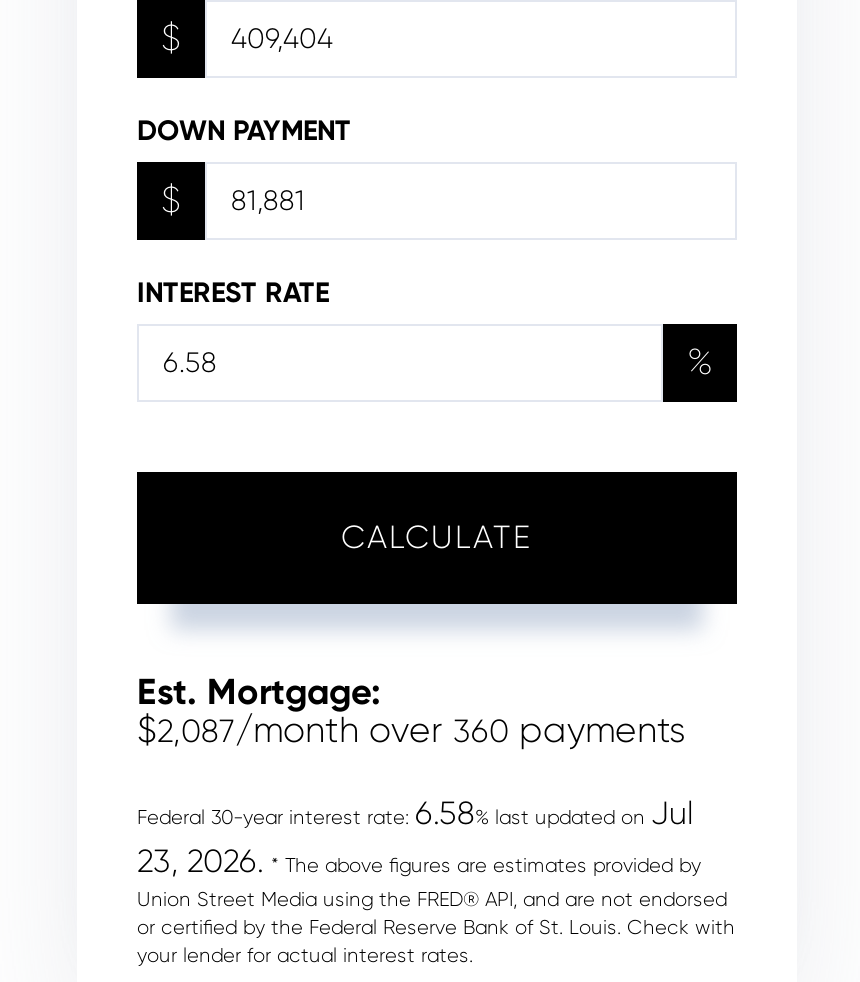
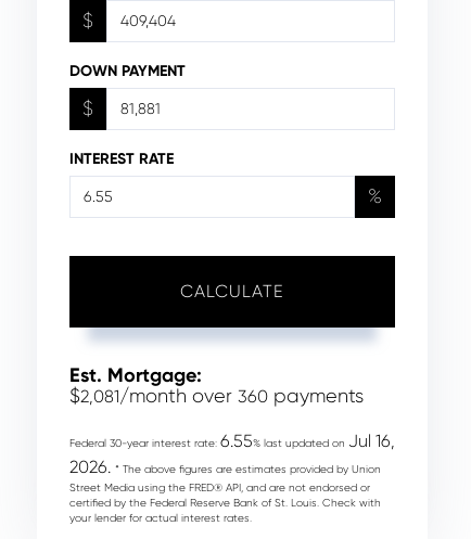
[137,709,685,749] $2,087/month over 360 payments -> [69,385,364,406] $2,081/month over 360 payments
[137,793,735,937] Federal 30-year interest rate: 6.58% last updated on Jul | 23, 2026. * The above figures are estimates provided by | Union Street Media using the FRED® API, and are not endorsed | or certified by the Federal Reserve Bank of St. Louis. Check with -> [69,430,395,508] Federal 30-year interest rate: 6.55% last updated on Jul 16, | 2026. * The above figures are estimates provided by Union | Street Media using the FRED® API, and are not endorsed or | certified by the Federal Reserve Bank of St. Louis. Check with

